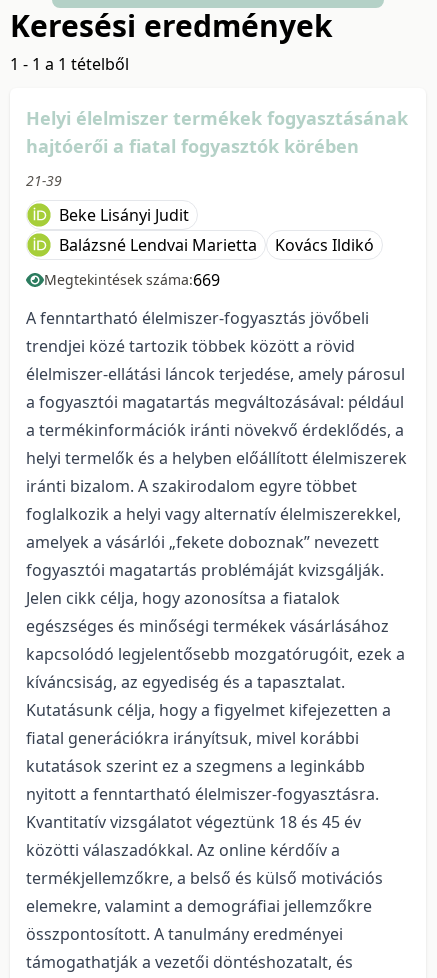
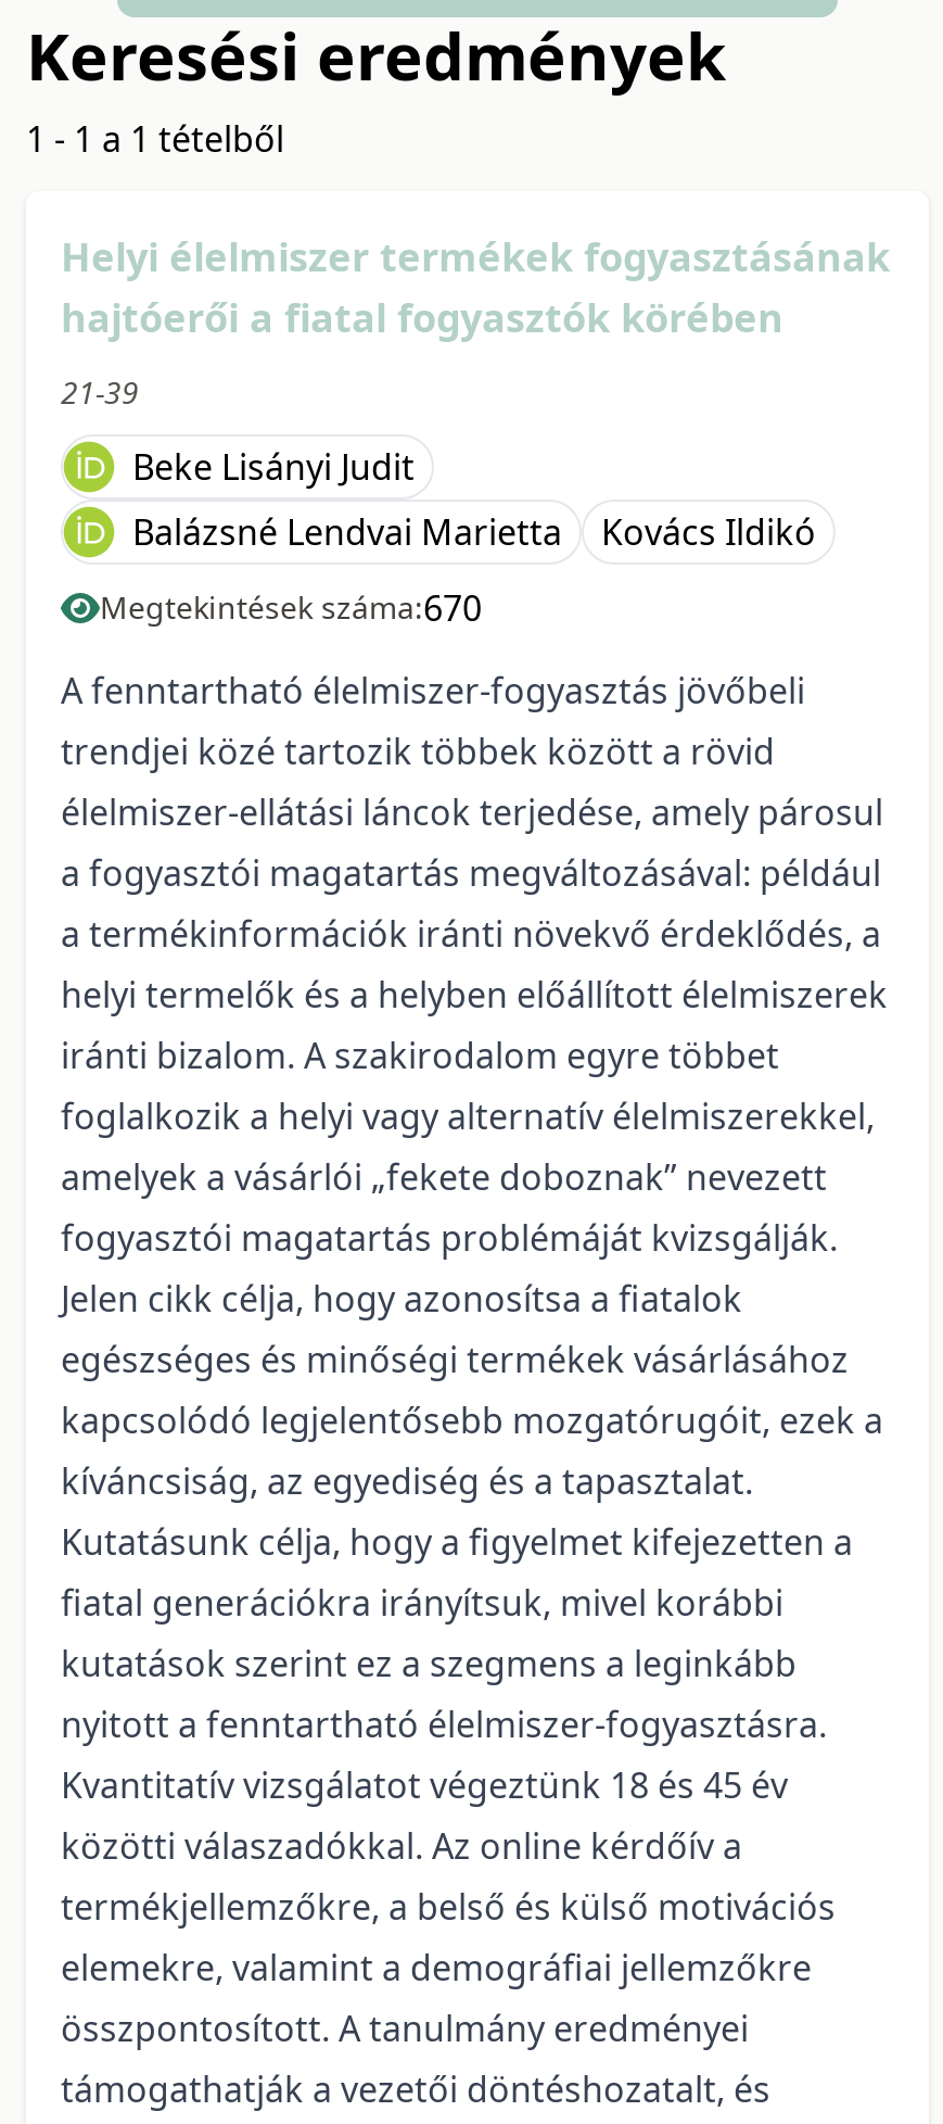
[44,269,220,291] Megtekintések száma:669 -> [100,585,482,633] Megtekintések száma:670

